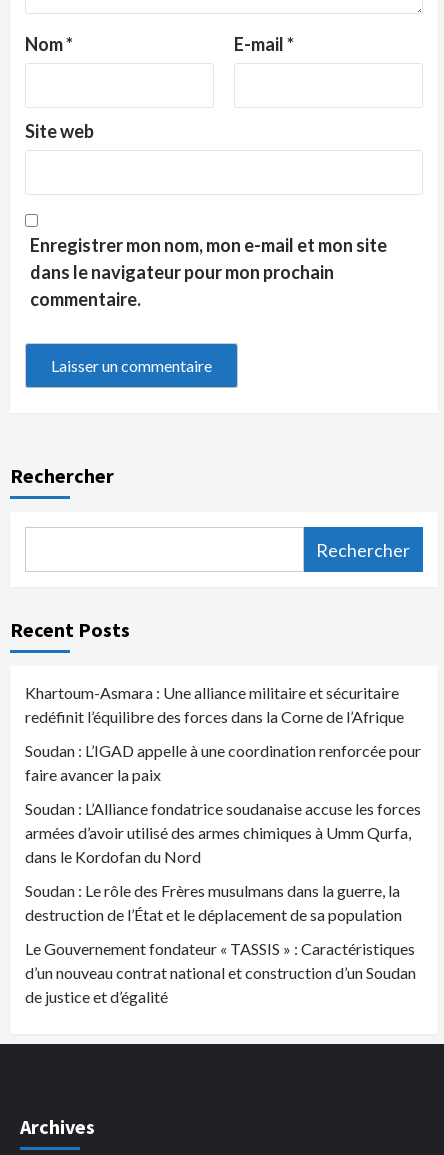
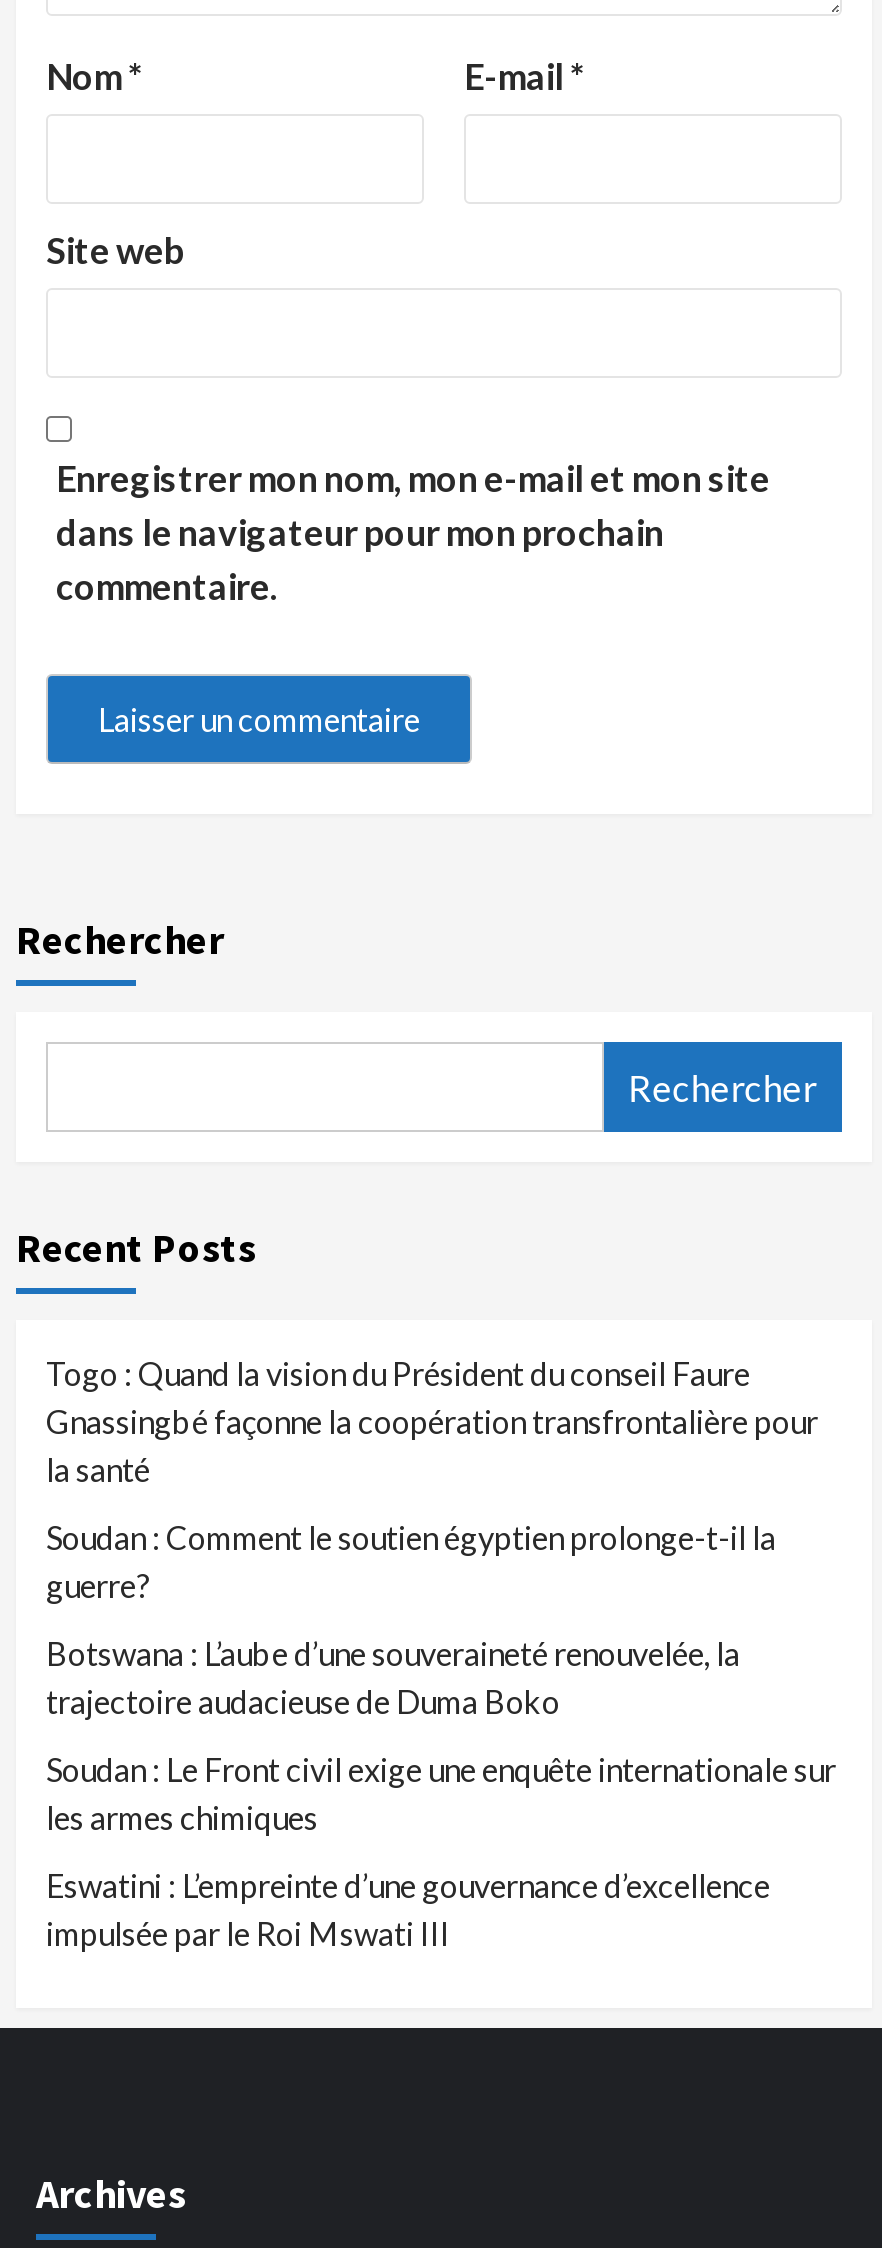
[25,683,404,726] Khartoum-Asmara : Une alliance militaire et sécuritaire | redéfinit l’équilibre des forces dans la Corne de l’Afrique -> [46,1354,818,1488] Togo : Quand la vision du Président du conseil Faure | Gnassingbé façonne la coopération transfrontalière pour | la santé
[25,741,421,784] Soudan : L’IGAD appelle à une coordination renforcée pour | faire avancer la paix -> [46,1518,776,1604] Soudan : Comment le soutien égyptien prolonge-t-il la | guerre?
[25,799,421,866] Soudan : L’Alliance fondatrice soudanaise accuse les forces | armées d’avoir utilisé des armes chimiques à Umm Qurfa, | dans le Kordofan du Nord -> [46,1634,740,1720] Botswana : L’aube d’une souveraineté renouvelée, la | trajectoire audacieuse de Duma Boko
[25,881,402,924] Soudan : Le rôle des Frères musulmans dans la guerre, la | destruction de l’État et le déplacement de sa population -> [46,1750,836,1836] Soudan : Le Front civil exige une enquête internationale sur | les armes chimiques
[25,939,416,1006] Le Gouvernement fondateur « TASSIS » : Caractéristiques | d’un nouveau contrat national et construction d’un Soudan | de justice et d’égalité -> [46,1866,770,1952] Eswatini : L’empreinte d’une gouvernance d’excellence | impulsée par le Roi Mswati III

